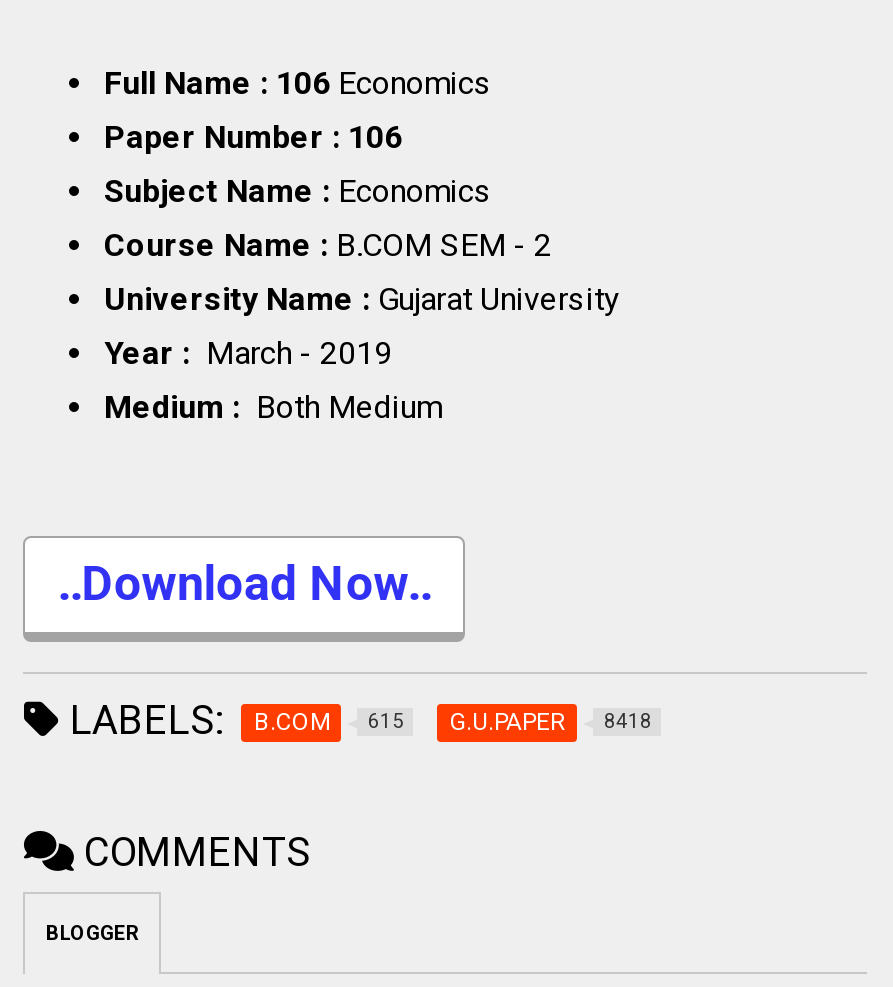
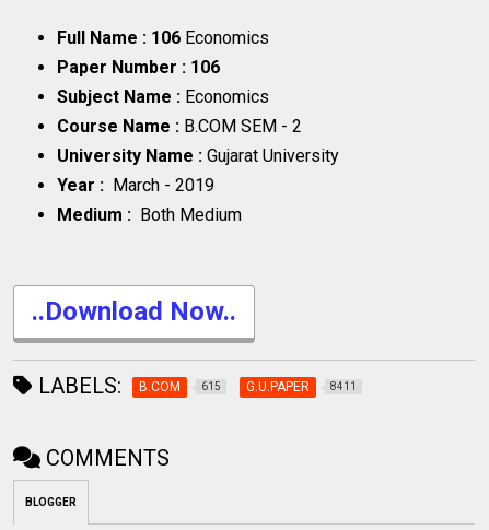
[450,707,652,735] G.U.PAPER 8418 -> [247,379,357,394] G.U.PAPER 8411

